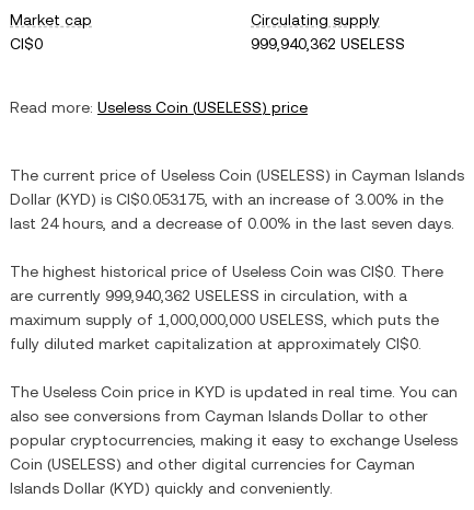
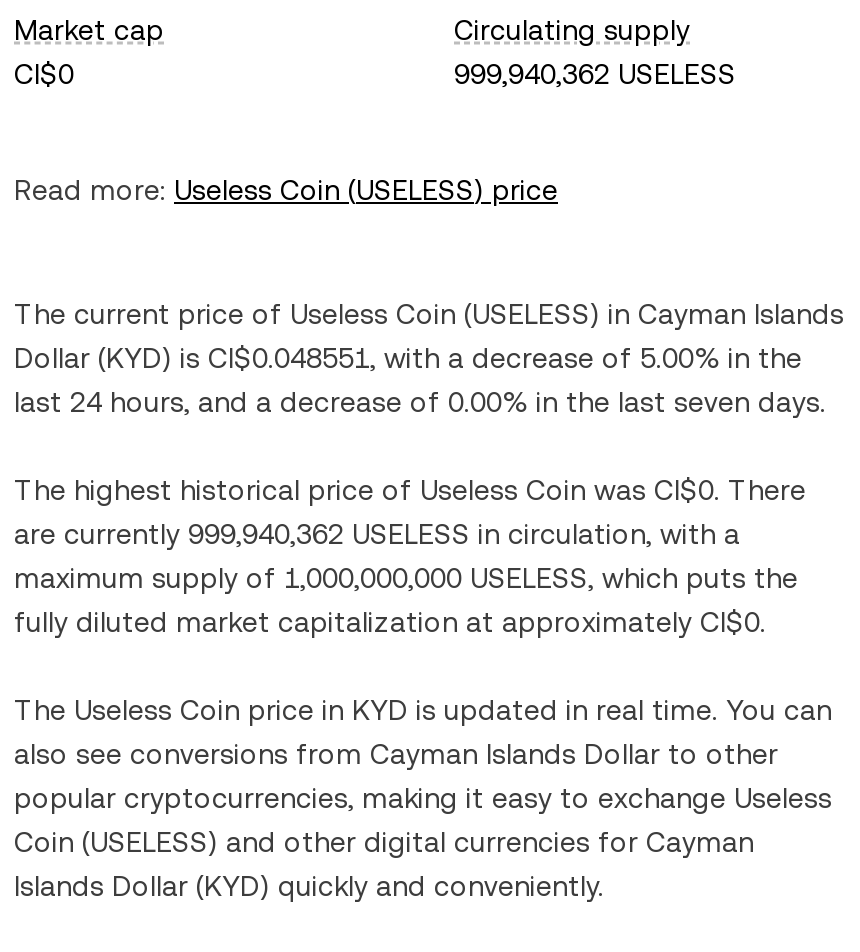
[10,190,443,208] Dollar (KYD) is CI$0.053175, with an increase of 3.00% in the -> [14,342,802,374] Dollar (KYD) is CI$0.048551, with a decrease of 5.00% in the

